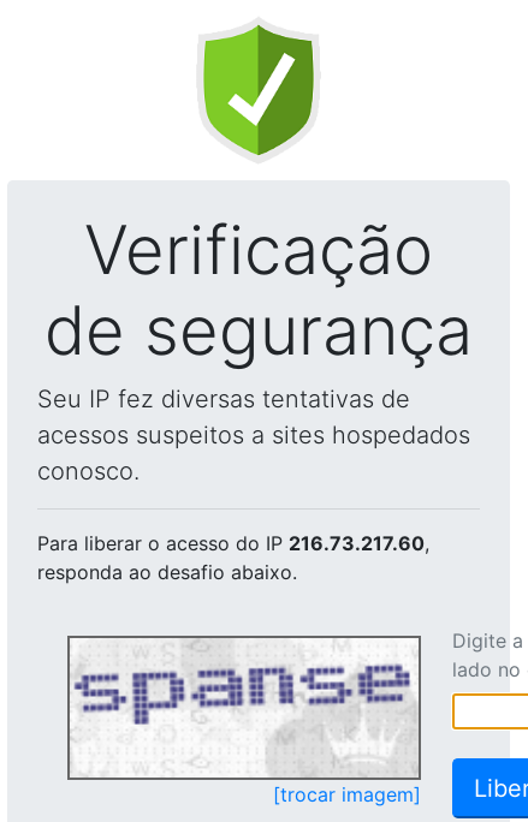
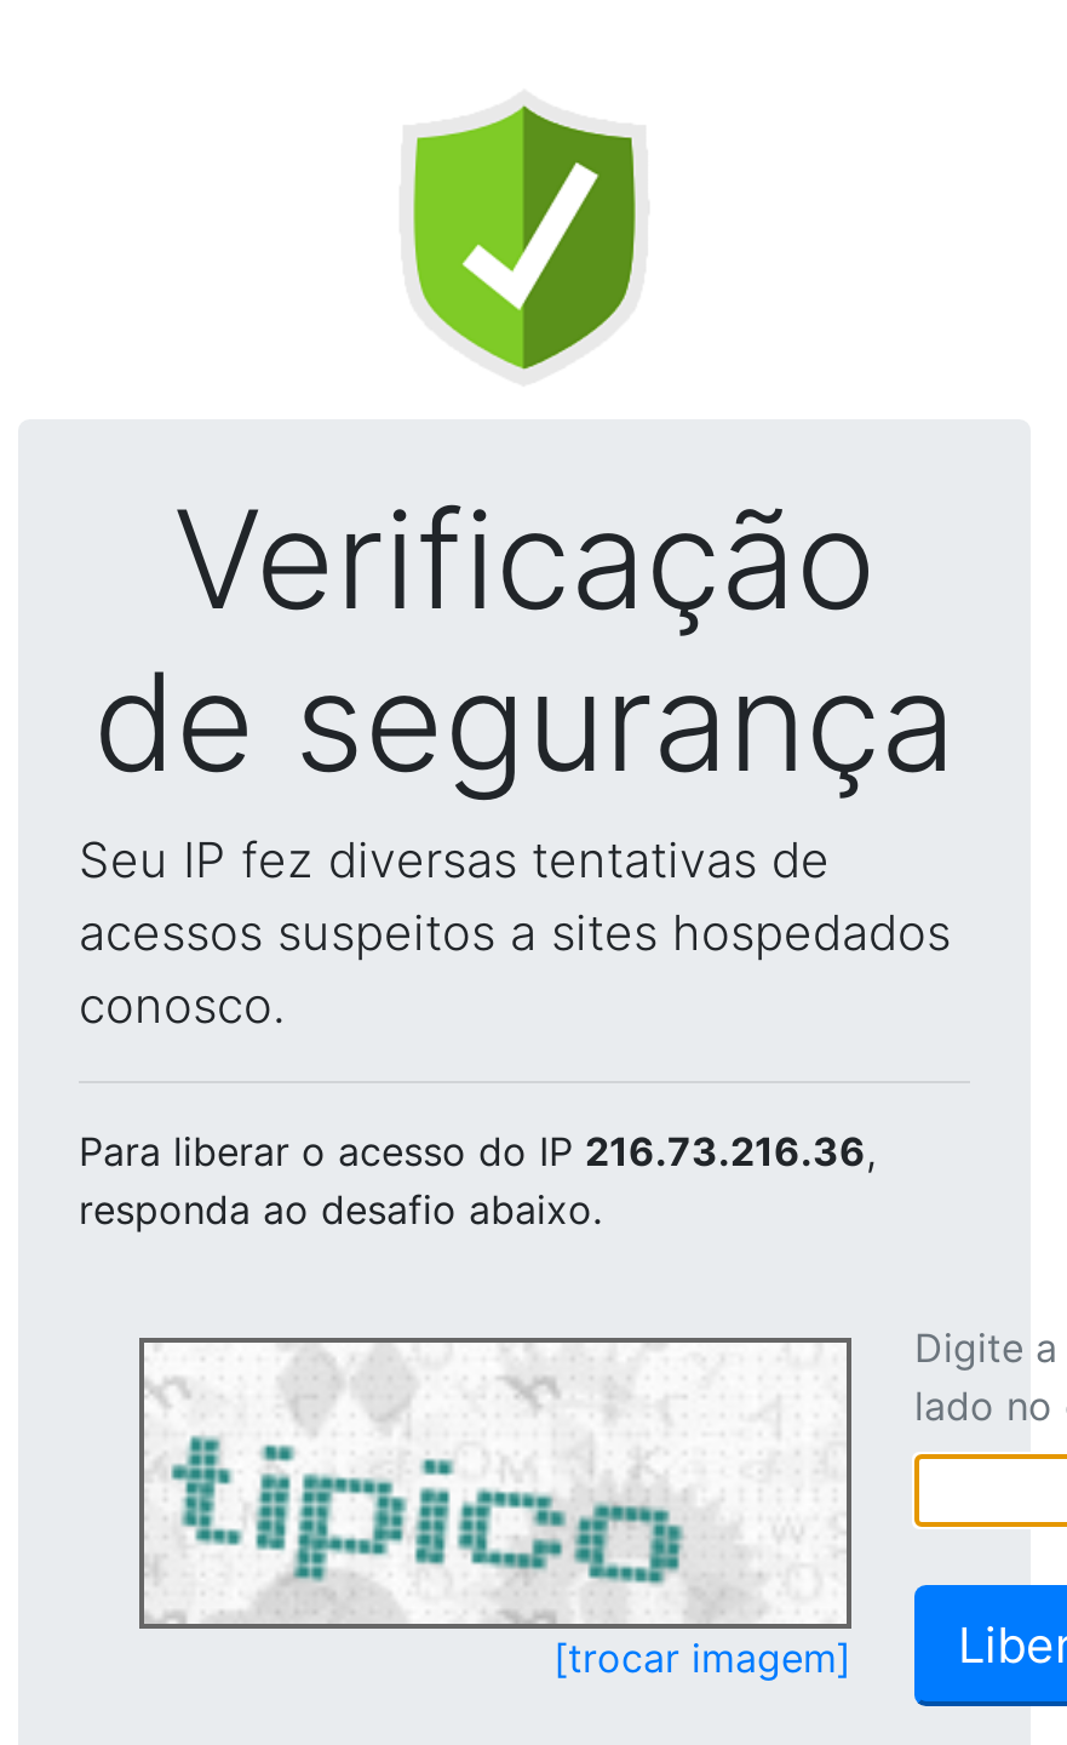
[37,531,429,555] Para liberar o acesso do IP 216.73.217.60, -> [79,1127,876,1175] Para liberar o acesso do IP 216.73.216.36,
[73,641,416,776] [image] -> [154,1379,844,1619] [image]

